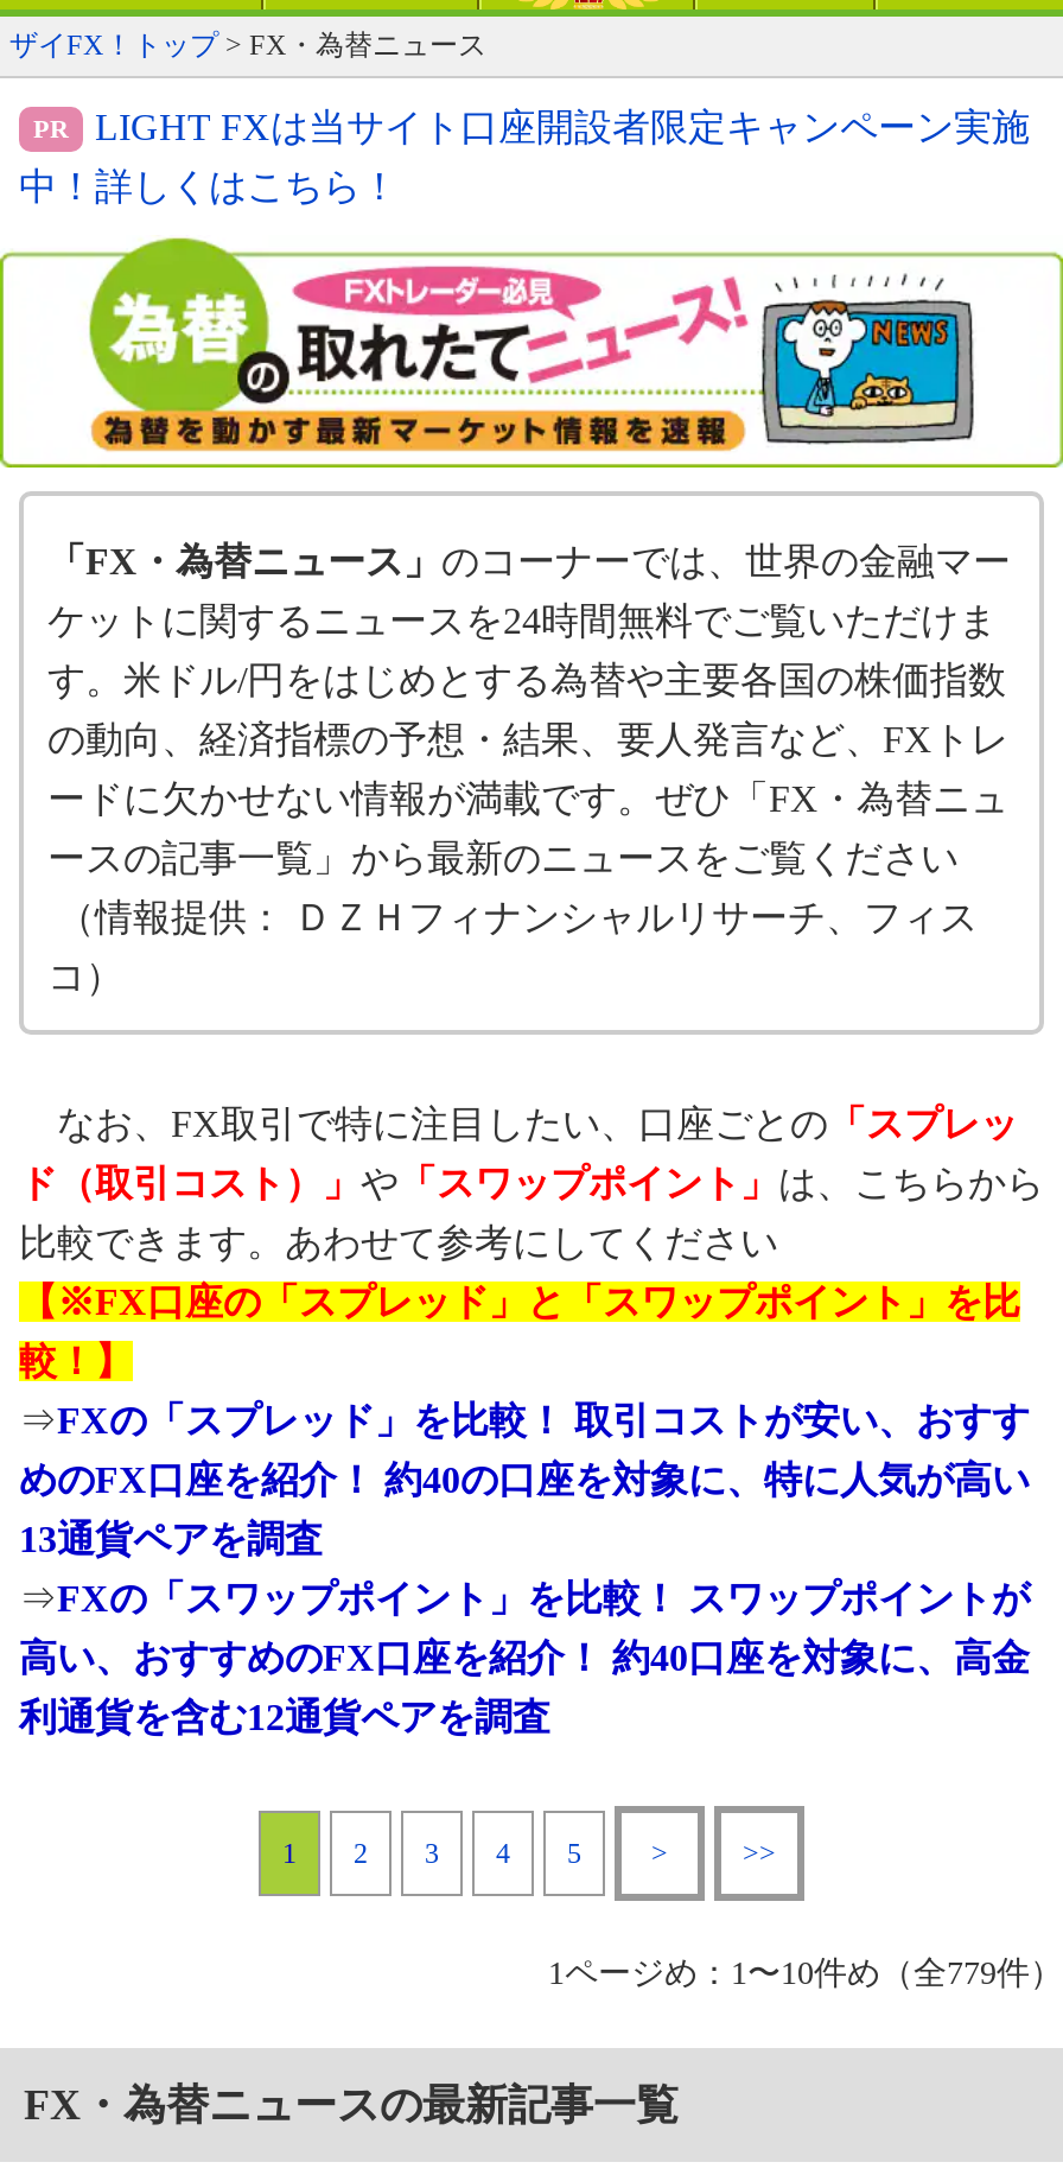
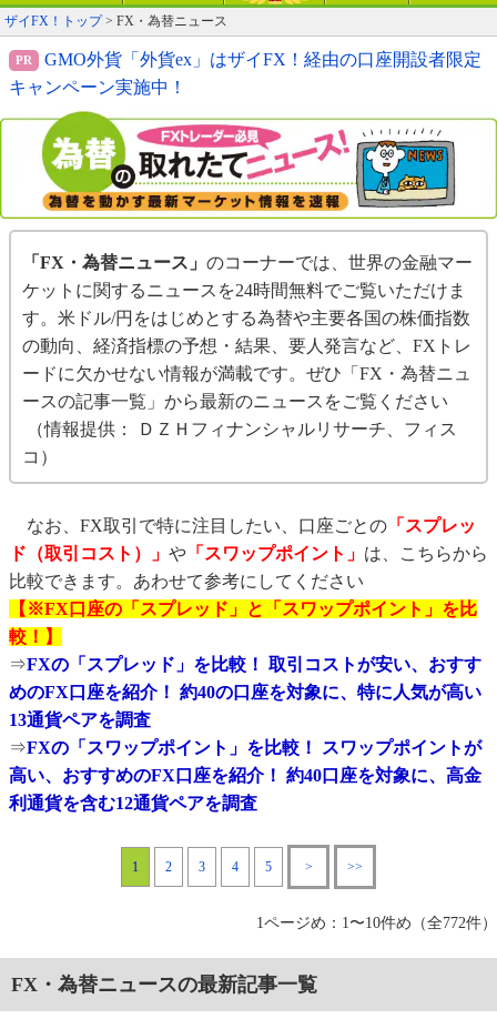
[95,108,1030,148] LIGHT FXは当サイト口座開設者限定キャンペーン実施 -> [44,50,481,69] GMO外貨「外貨ex」はザイFX！経由の口座開設者限定
[19,167,399,207] 中！詳しくはこちら！ -> [9,78,186,97] キャンペーン実施中！
[548,1956,1063,1992] 1ページめ：1〜10件め（全779件） -> [256,915,497,932] 1ページめ：1〜10件め（全772件）

